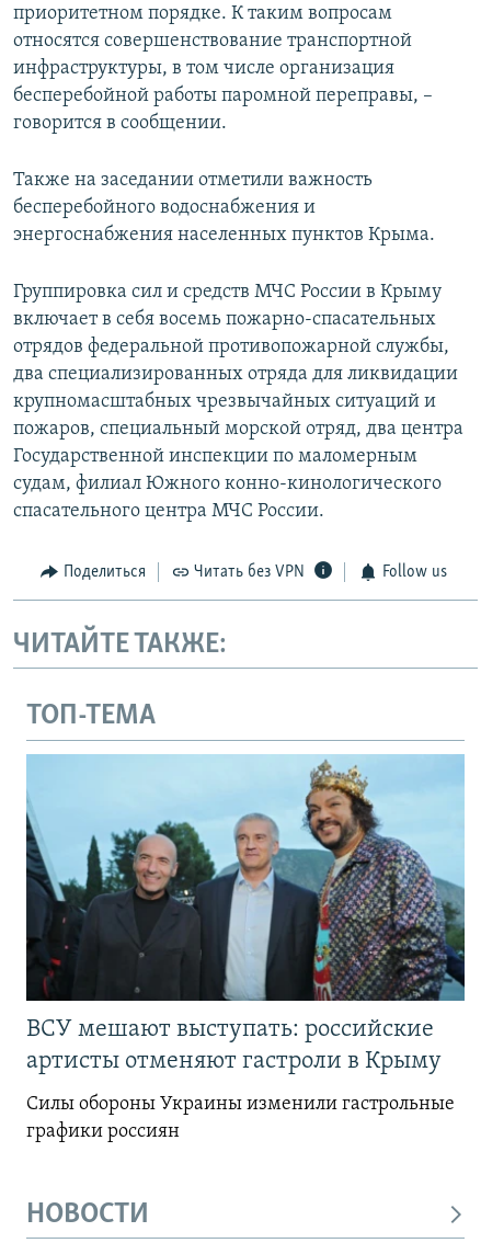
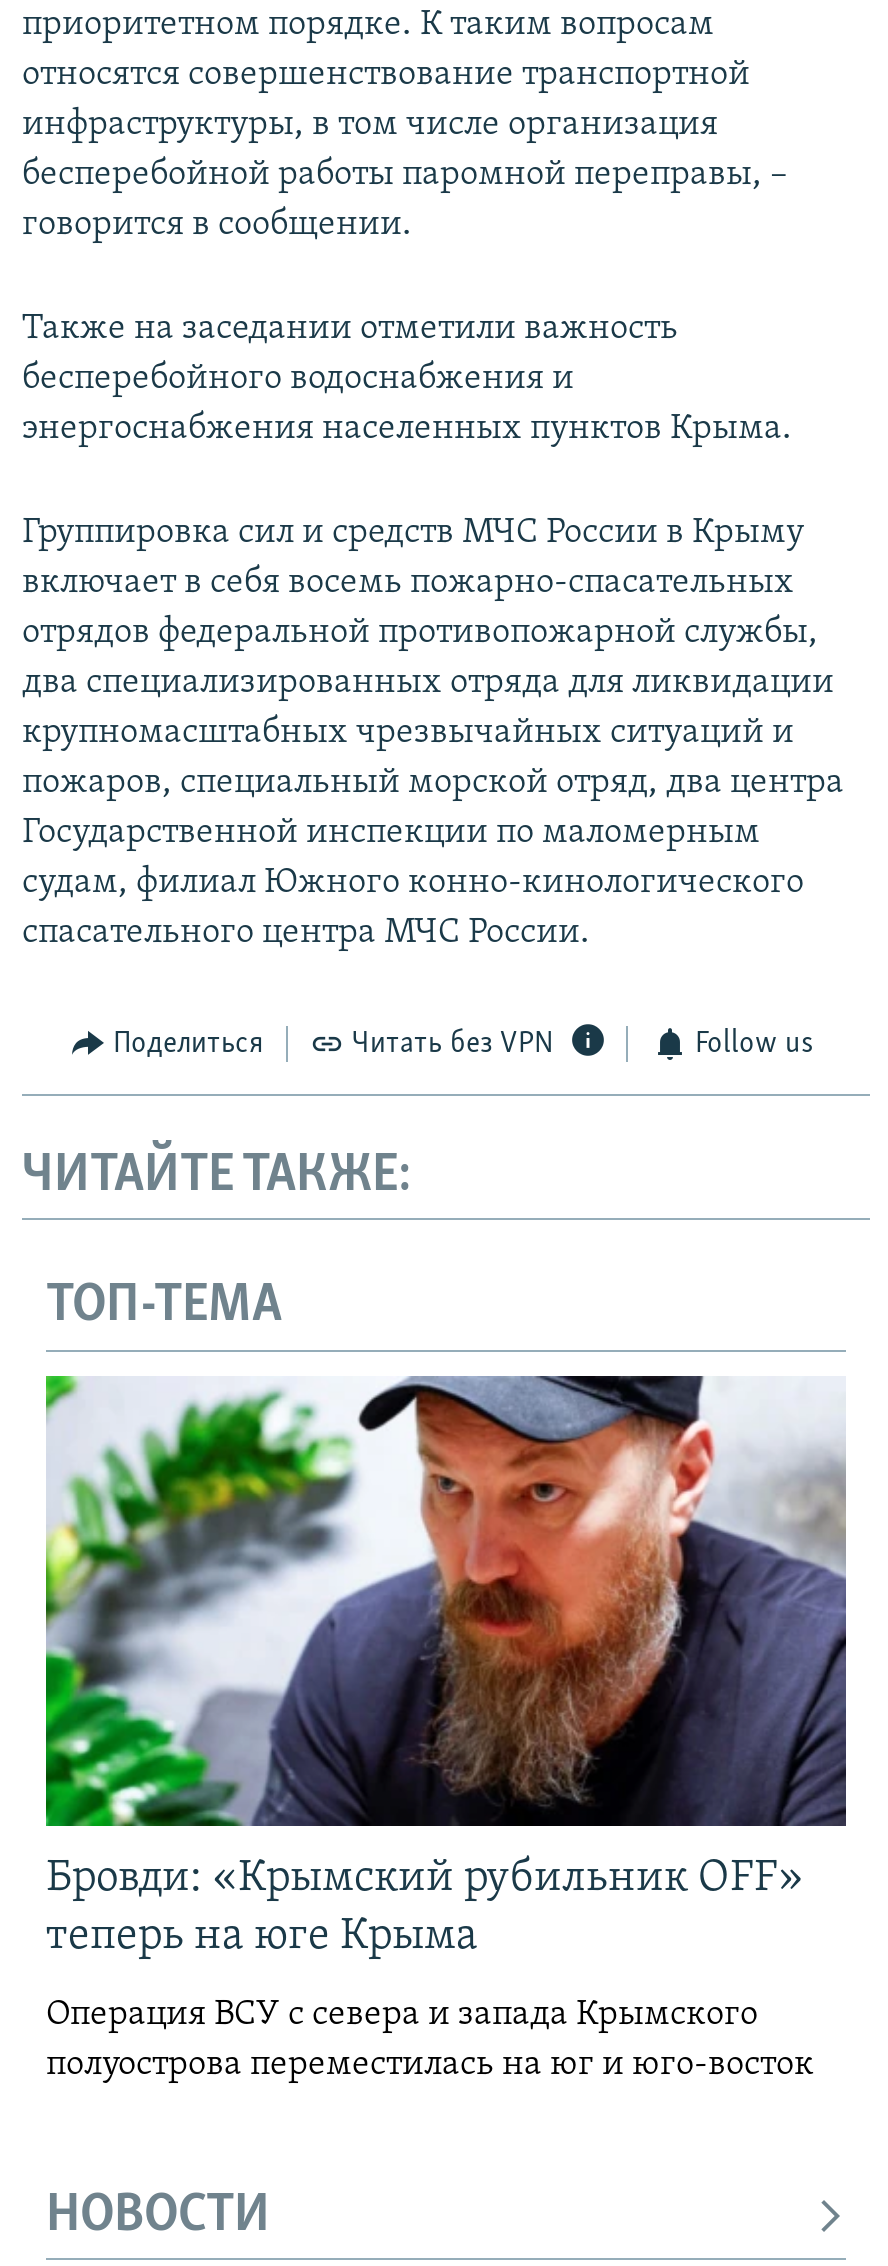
[25,754,466,1074] [image] | ВСУ мешают выступать: российские | артисты отменяют гастроли в Крыму -> [44,1374,848,1960] [image] | Бровди: «Крымский рубильник OFF» | теперь на юге Крыма
[26,1094,455,1142] Силы обороны Украины изменили гастрольные | графики россиян -> [46,1996,814,2084] Операция ВСУ с севера и запада Крымского | полуострова переместилась на юг и юго-восток

